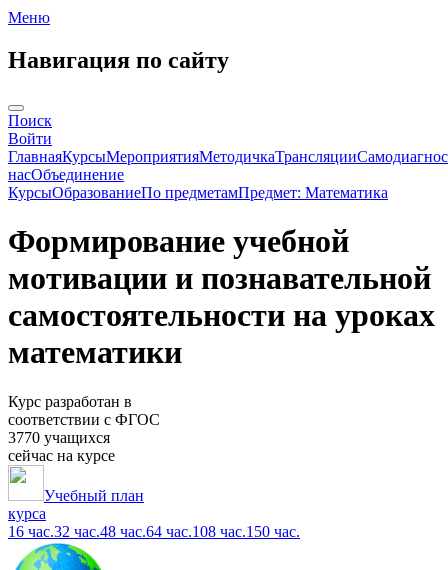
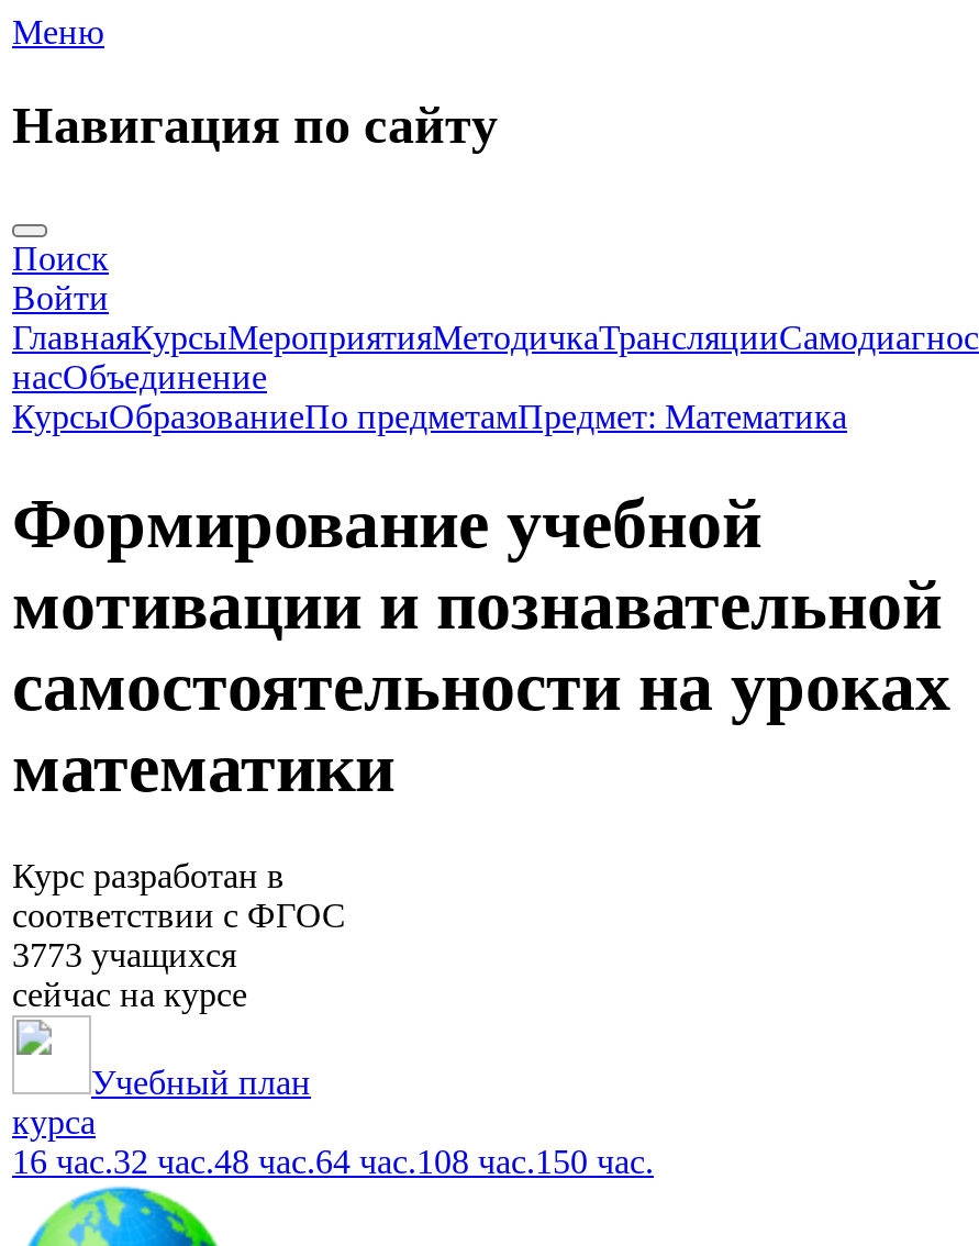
[8,429,110,446] 3770 учащихся -> [12,935,236,973] 3773 учащихся

